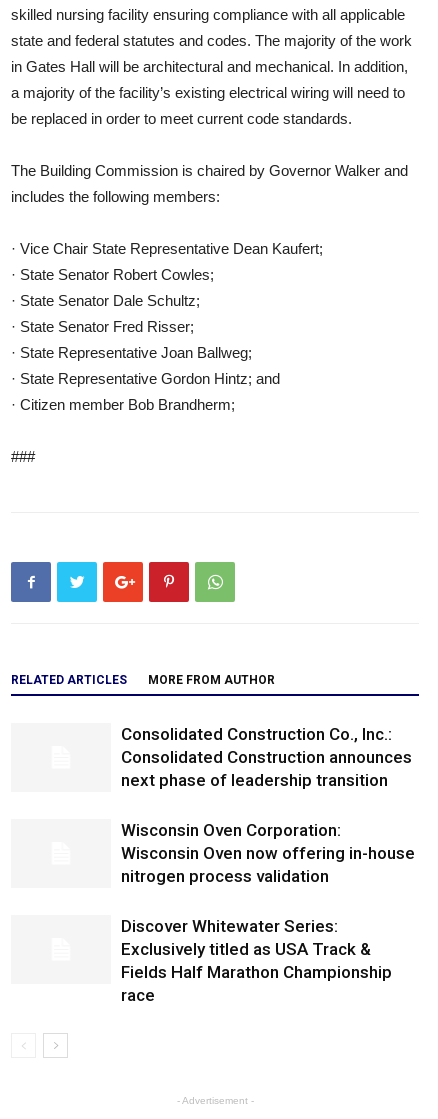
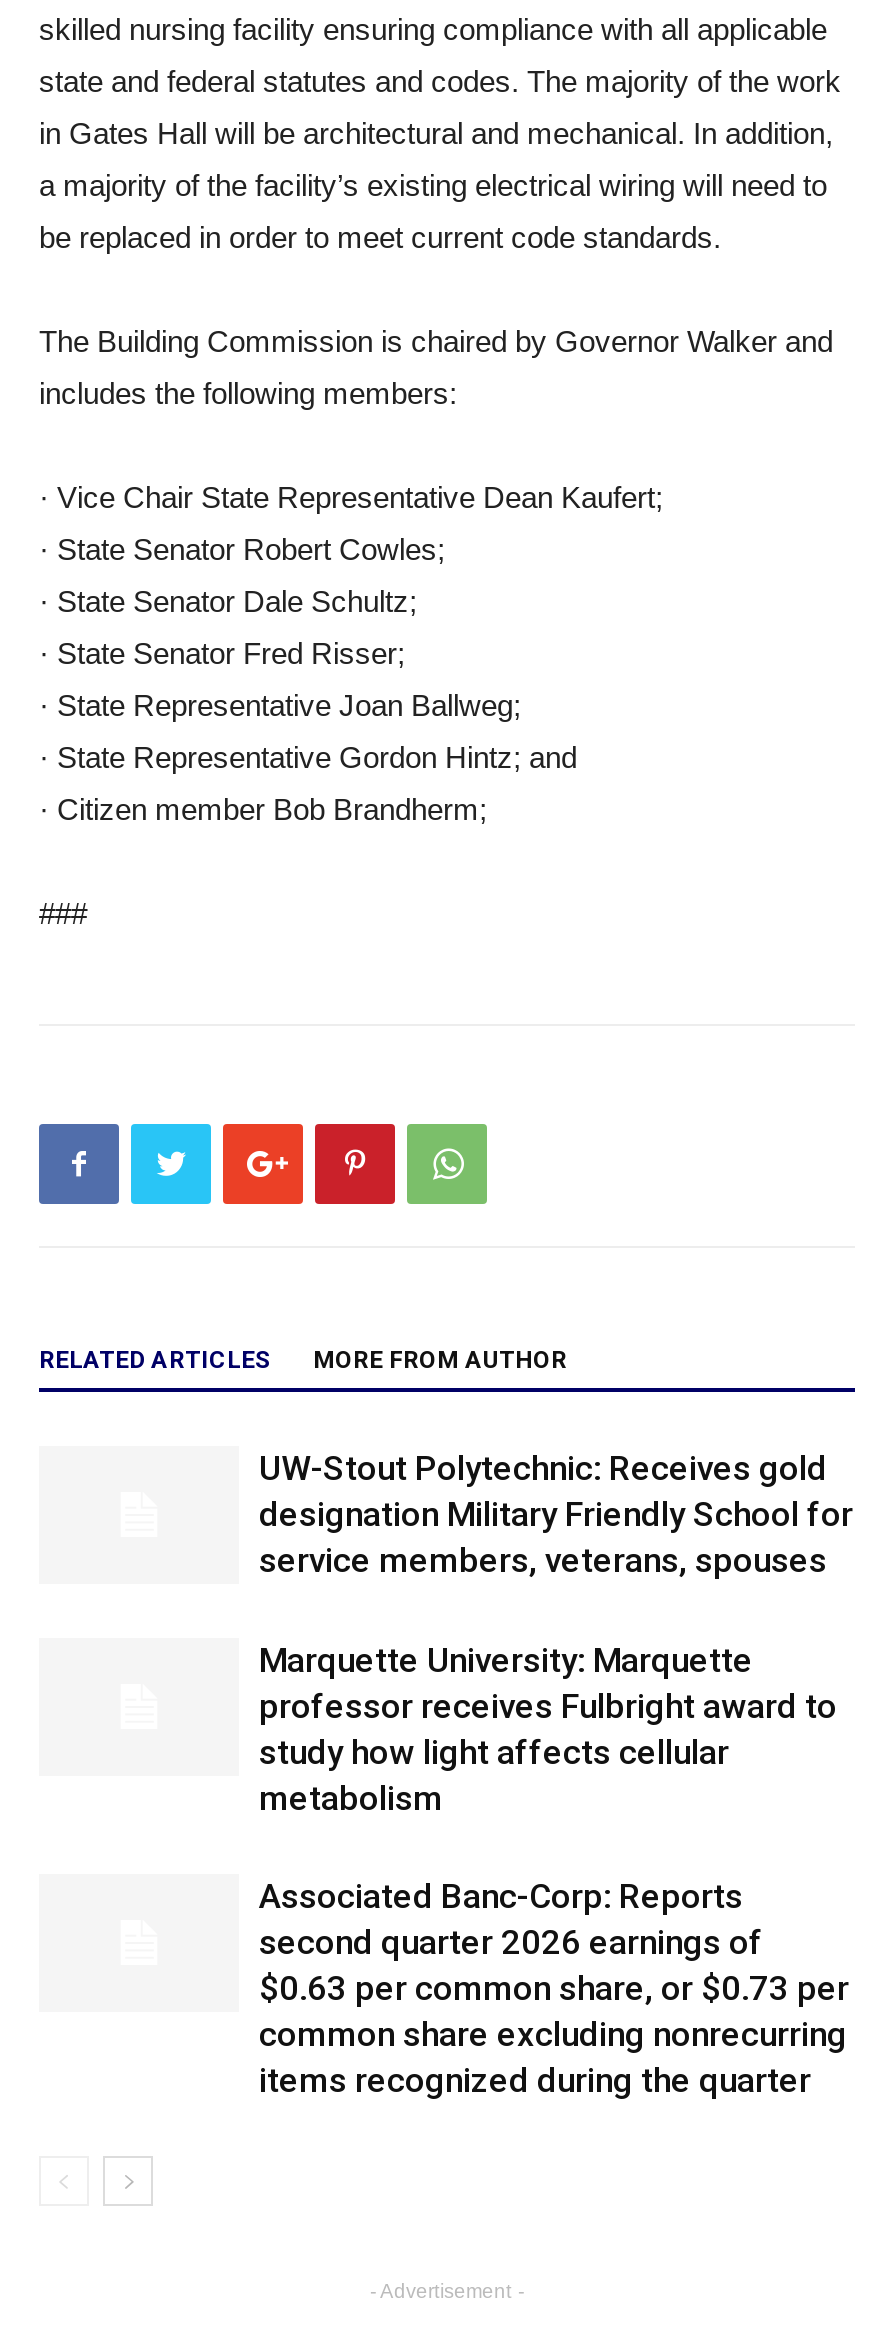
[121,724,412,790] Consolidated Construction Co., Inc.: | Consolidated Construction announces | next phase of leadership transition -> [259,1448,853,1580] UW-Stout Polytechnic: Receives gold | designation Military Friendly School for | service members, veterans, spouses
[121,820,415,886] Wisconsin Oven Corporation: | Wisconsin Oven now offering in-house | nitrogen process validation -> [259,1640,837,1818] Marquette University: Marquette | professor receives Fulbright award to | study how light affects cellular | metabolism
[121,916,392,1005] Discover Whitewater Series: | Exclusively titled as USA Track & | Fields Half Marathon Championship | race -> [259,1876,849,2100] Associated Banc-Corp: Reports | second quarter 2026 earnings of | $0.63 per common share, or $0.73 per | common share excluding nonrecurring | items recognized during the quarter

